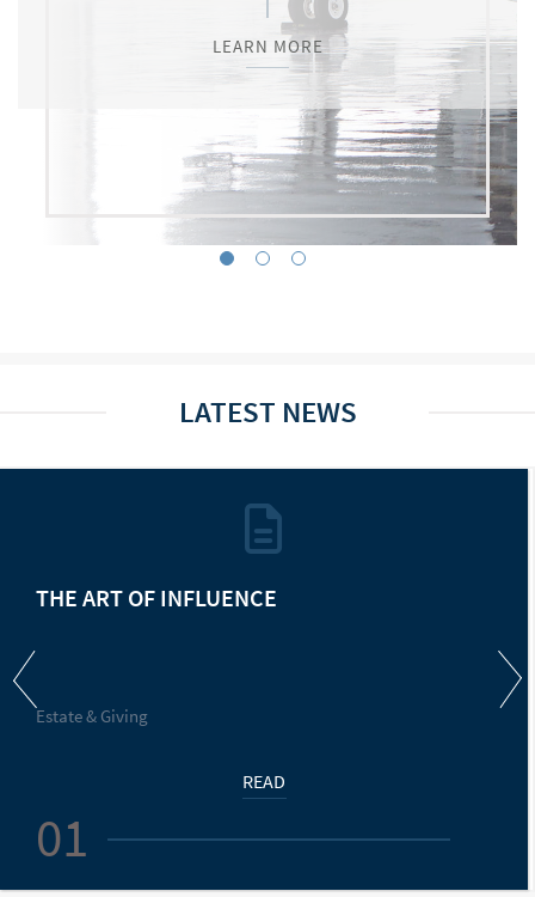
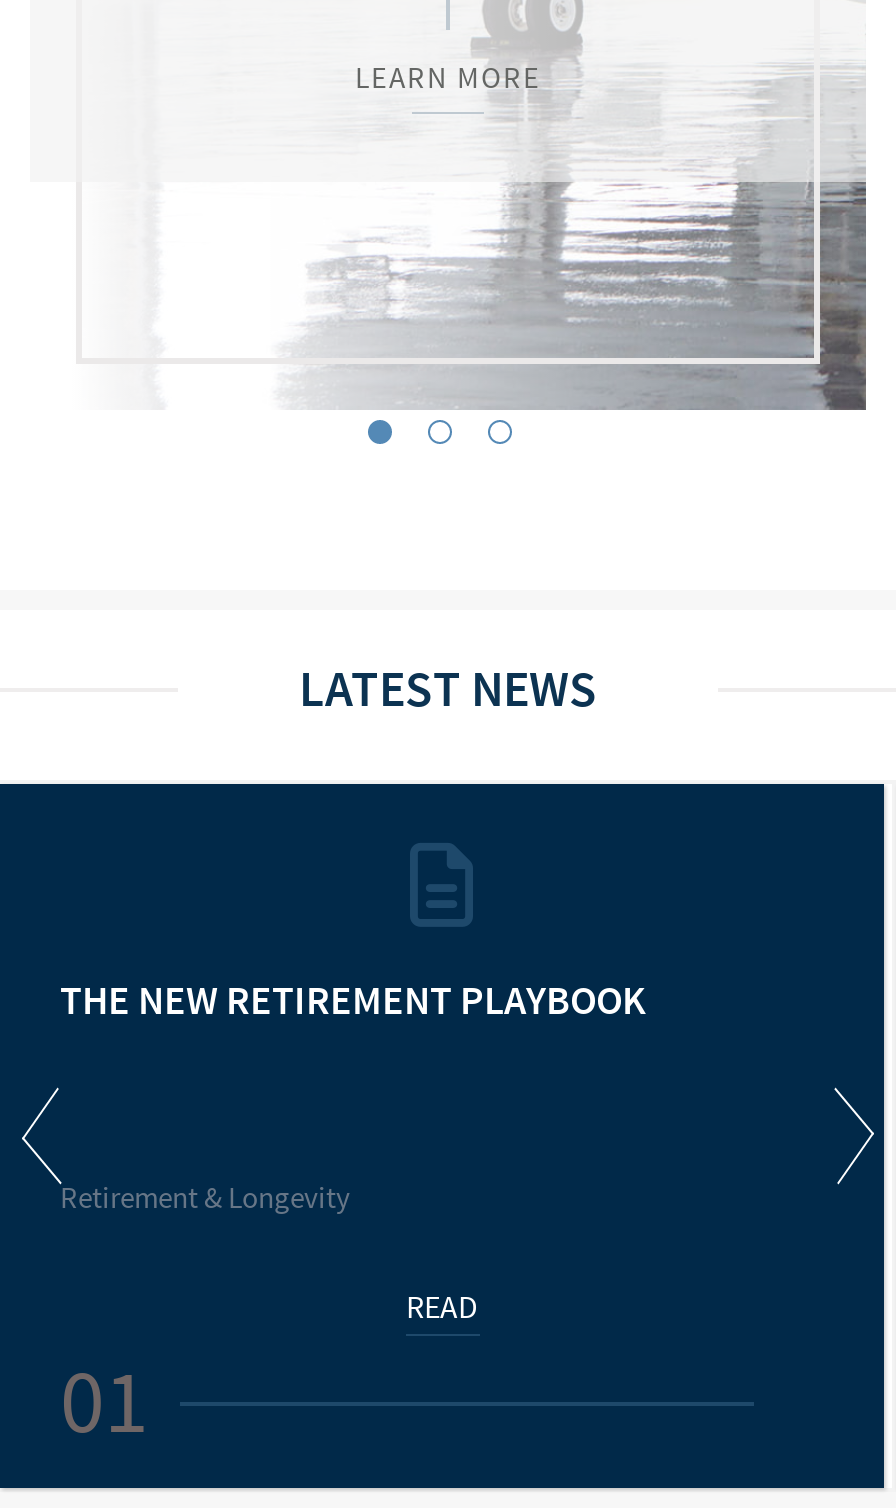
[36,582,277,612] THE ART OF INFLUENCE -> [60,974,646,1024] THE NEW RETIREMENT PLAYBOOK
[36,704,148,727] Estate & Giving -> [60,1178,350,1216] Retirement & Longevity

